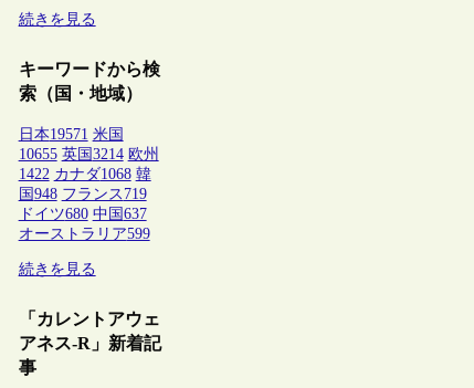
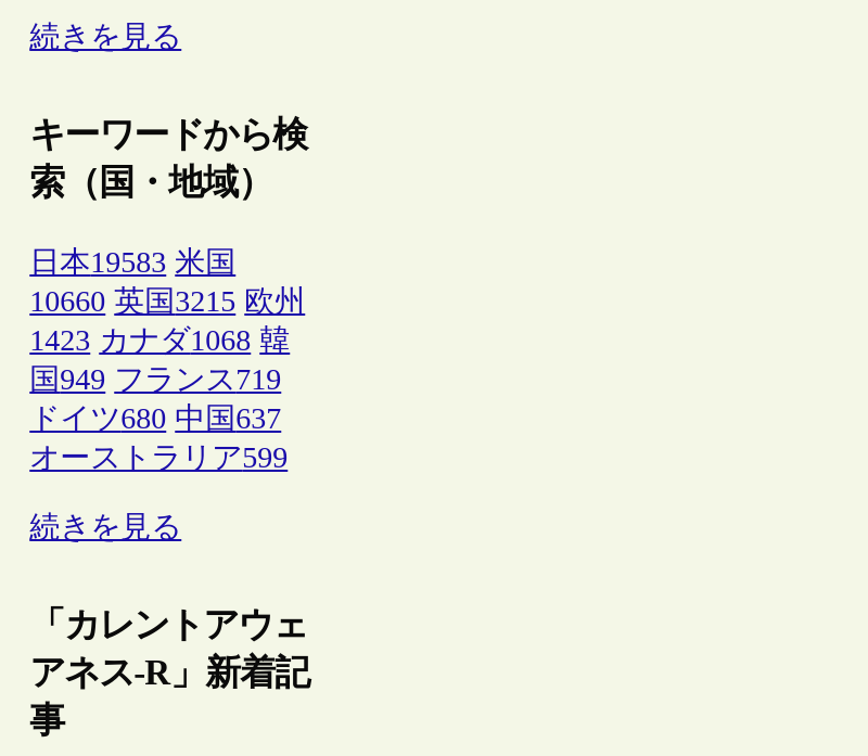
[18,126,123,142] 日本19571 米国 -> [30,246,236,278] 日本19583 米国
[18,146,159,162] 10655 英国3214 欧州 -> [30,285,305,317] 10660 英国3215 欧州
[18,166,151,182] 1422 カナダ1068 韓 -> [30,324,290,356] 1423 カナダ1068 韓
[18,185,147,202] 国948 フランス719 -> [30,363,281,395] 国949 フランス719

